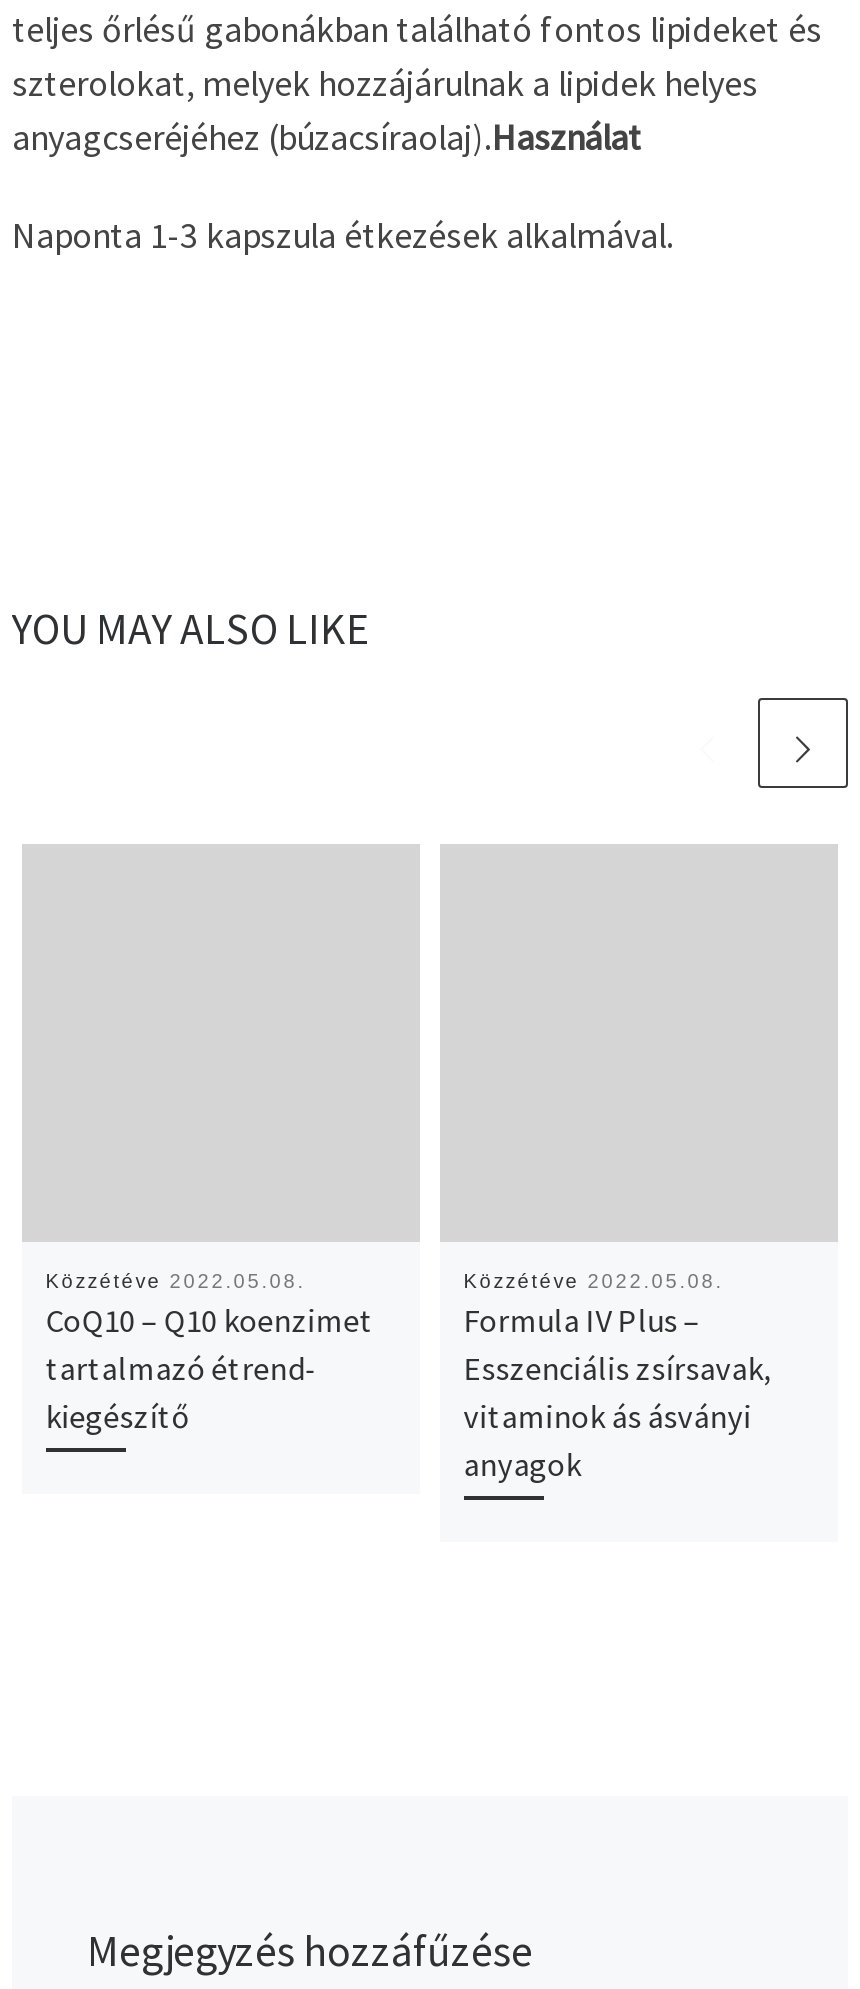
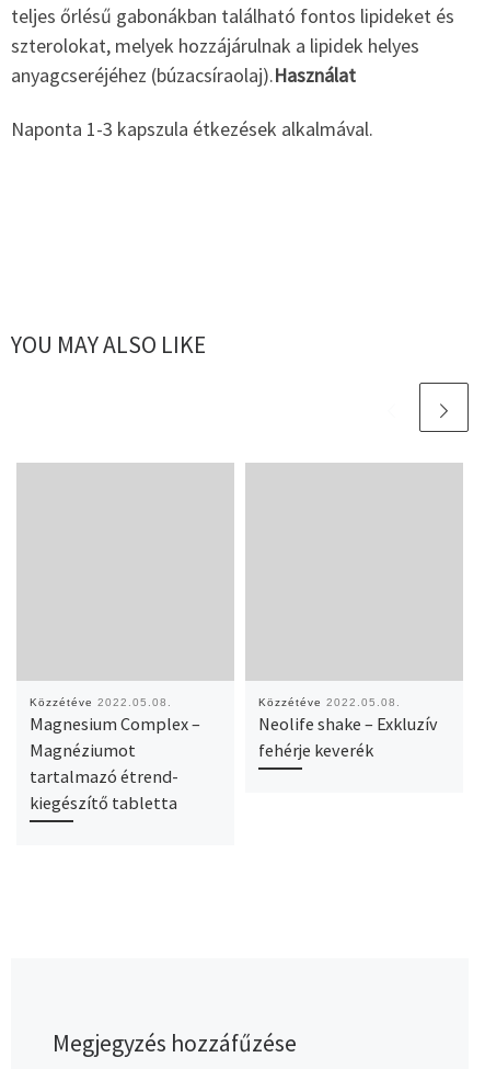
[45,1300,373,1340] CoQ10 – Q10 koenzimet -> [29,713,200,761] Magnesium Complex – | Magnéziumot
[463,1300,771,1484] Formula IV Plus – | Esszenciális zsírsavak, | vitaminok ás ásványi | anyagok -> [258,713,438,761] Neolife shake – Exkluzív | fehérje keverék
moved [45,1348,317,1388] -> [29,765,178,787]: tartalmazó étrend-
[45,1396,189,1436] kiegészítő -> [29,791,177,813] kiegészítő tabletta

